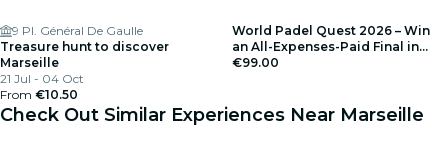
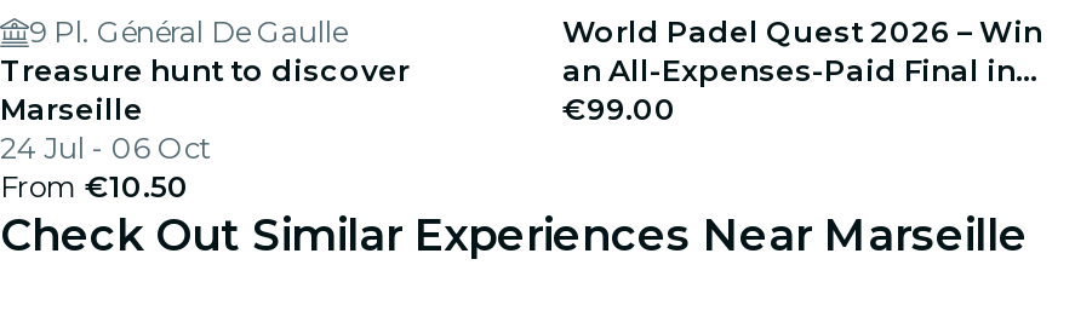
[0,71,84,86] 21 Jul - 04 Oct -> [0,129,211,166] 24 Jul - 06 Oct

